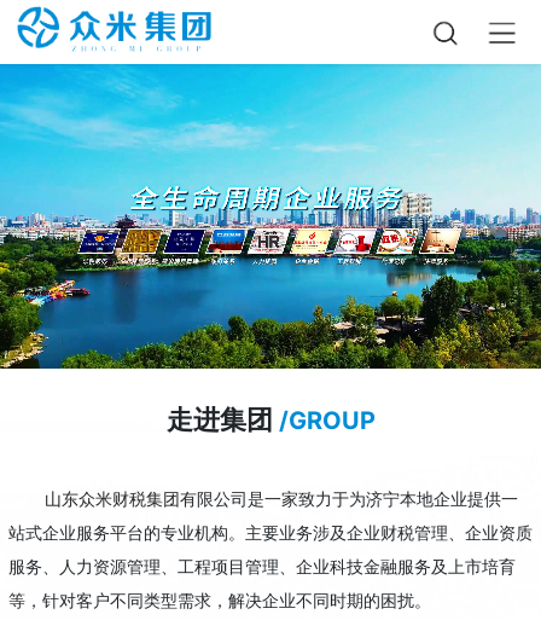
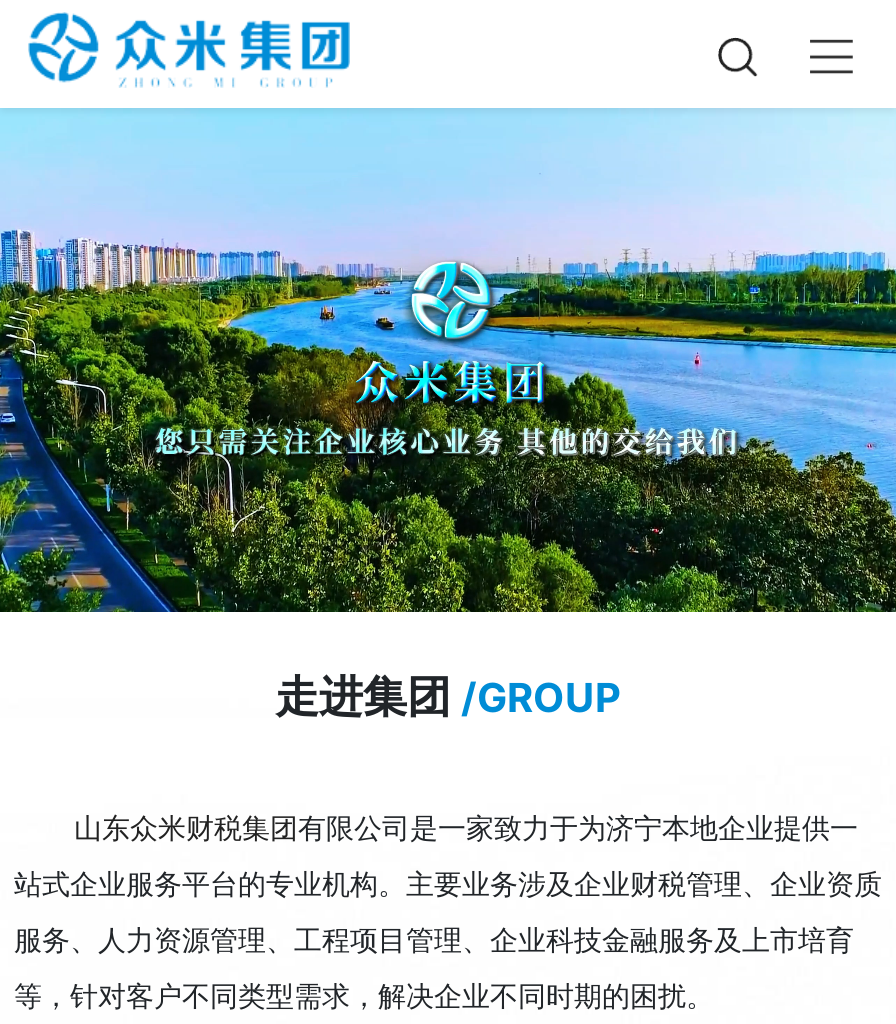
[4,64,537,370] [image] -> [6,110,890,614] [image]

